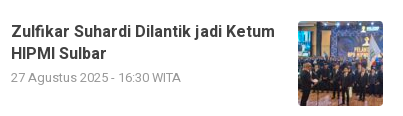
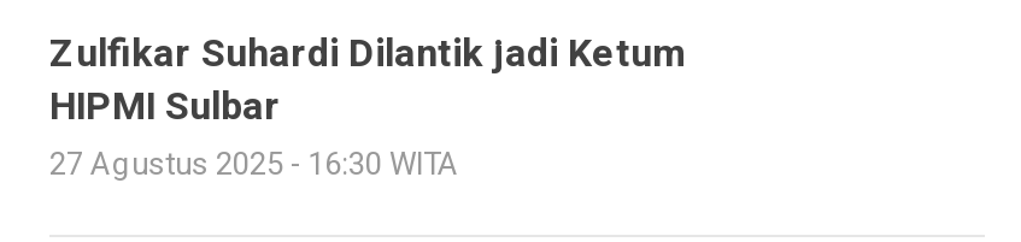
[297,20,384,107] [image] -> none

